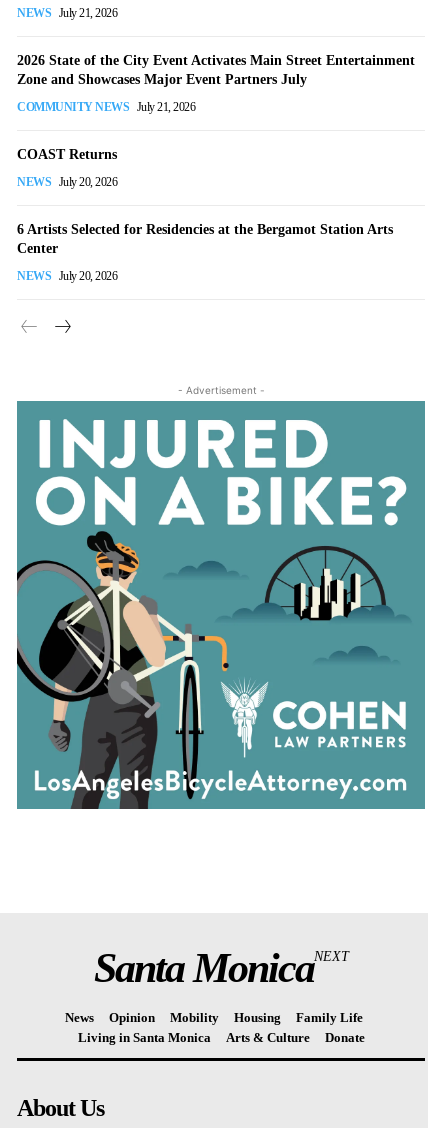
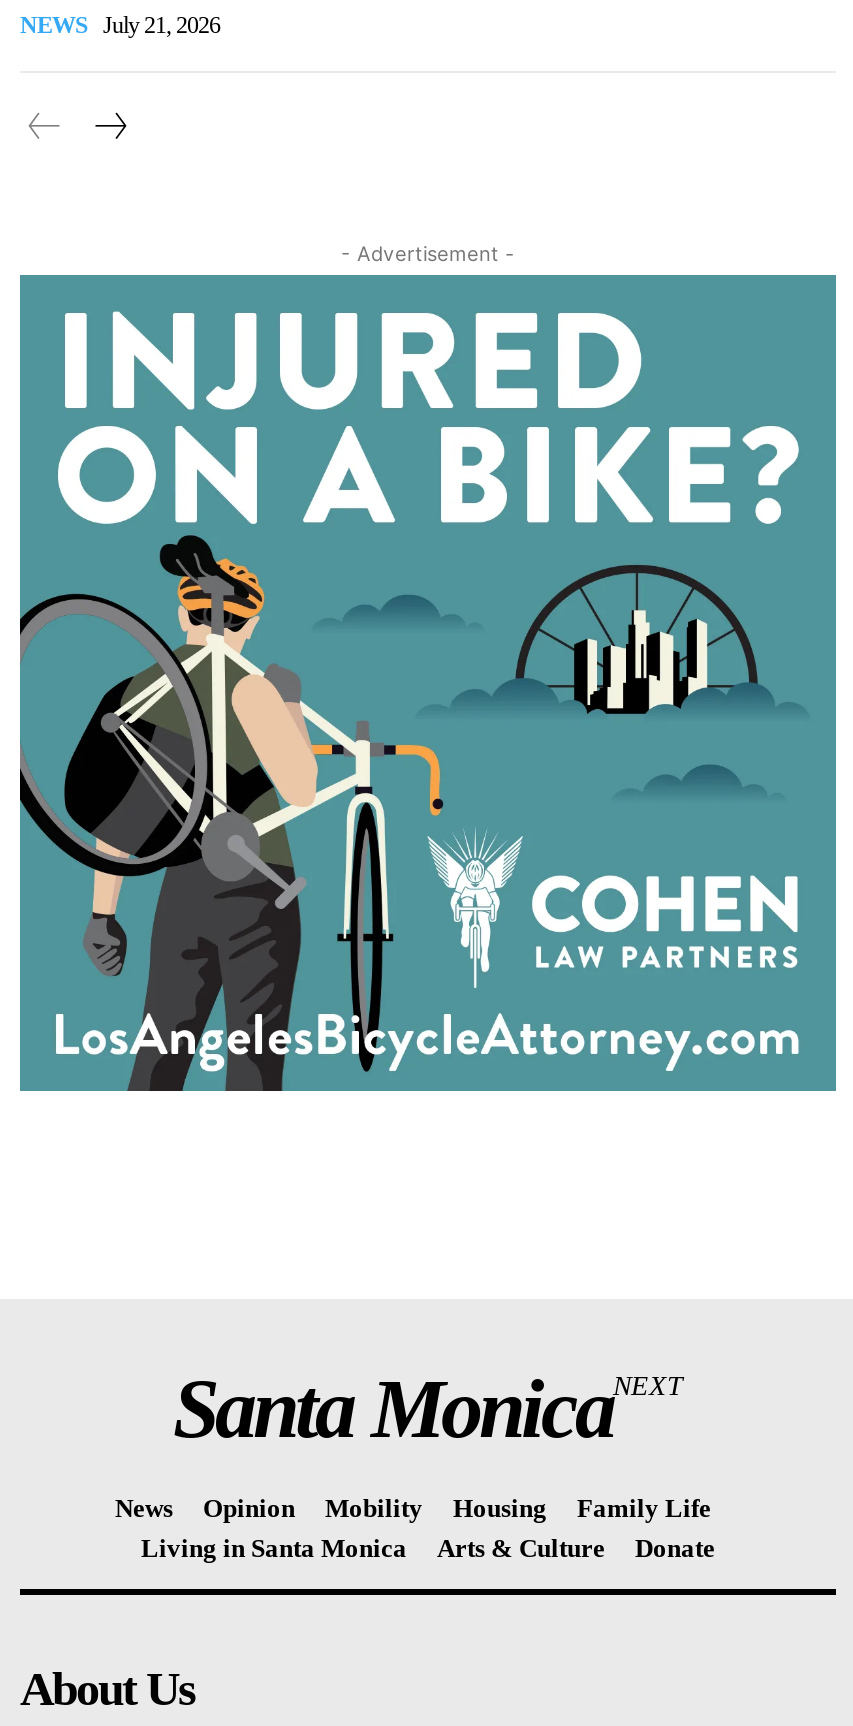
[17,53,415,283] 2026 State of the City Event Activates Main Street Entertainment | Zone and Showcases Major Event Partners July | COMMUNITY NEWS July 21, 2026 | COAST Returns | NEWS July 20, 2026 | 6 Artists Selected for Residencies at the Bergamot Station Arts | Center | NEWS July 20, 2026 -> none

